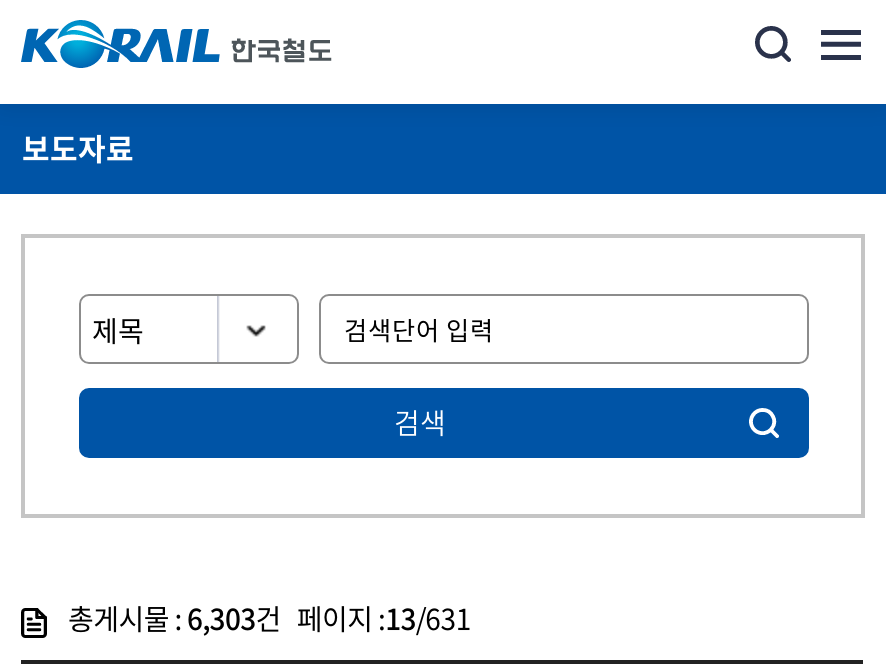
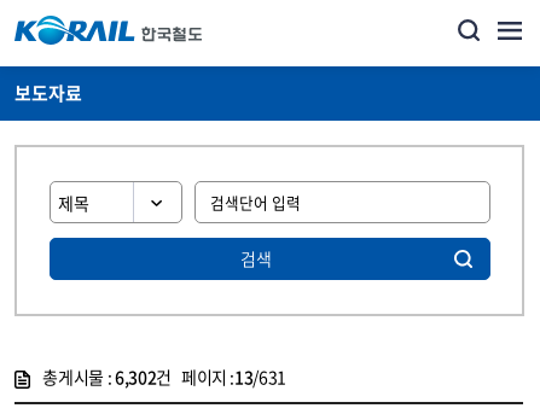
[68,598,471,638] 총게시물 : 6,303건 페이지 : 13/631 -> [43,365,286,389] 총게시물 : 6,302건 페이지 : 13/631

